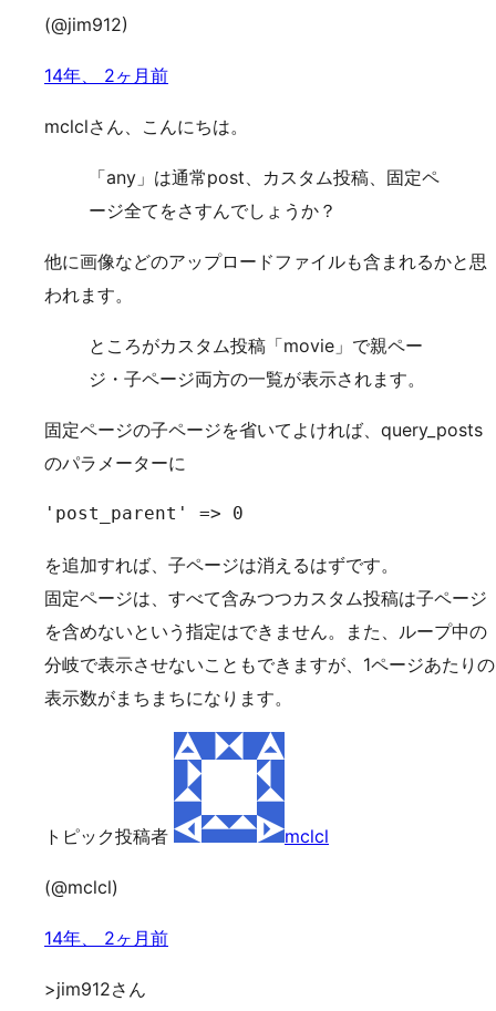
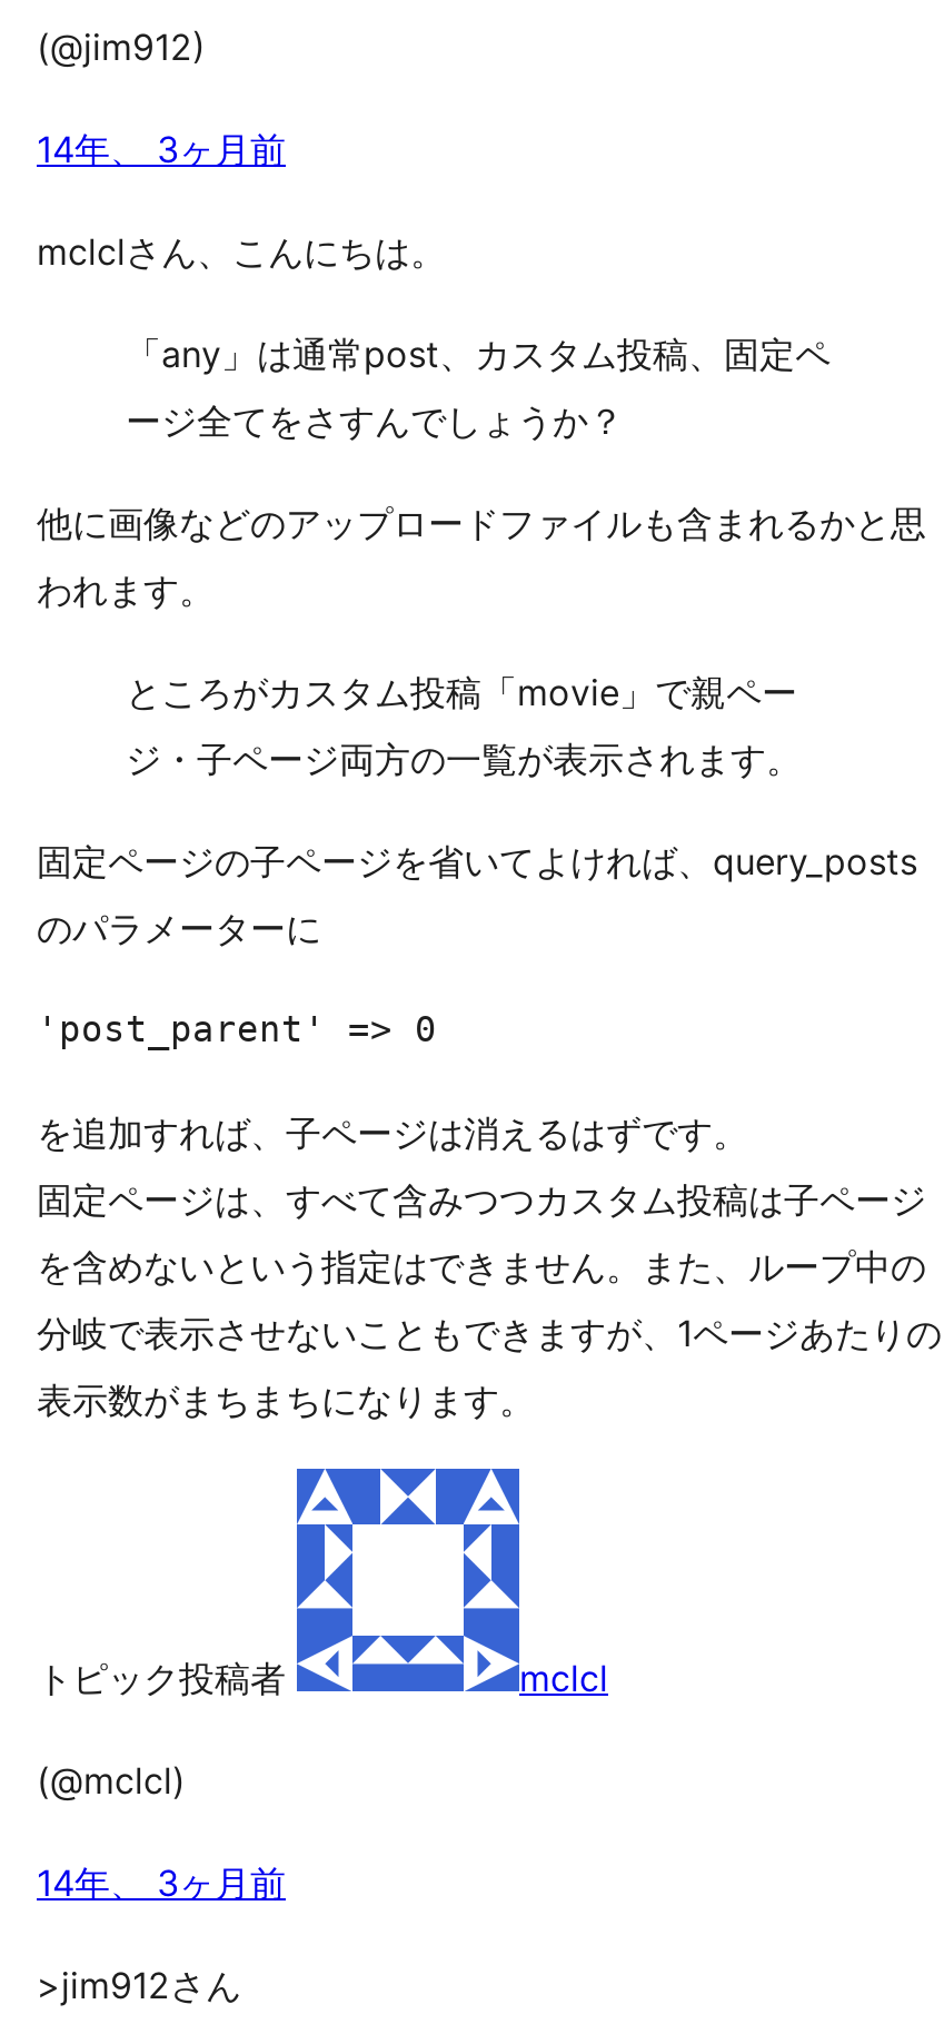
[44,64,168,86] 14年、 2ヶ月前 -> [37,127,286,171] 14年、 3ヶ月前
[44,927,168,949] 14年、 2ヶ月前 -> [37,1860,286,1905] 14年、 3ヶ月前

